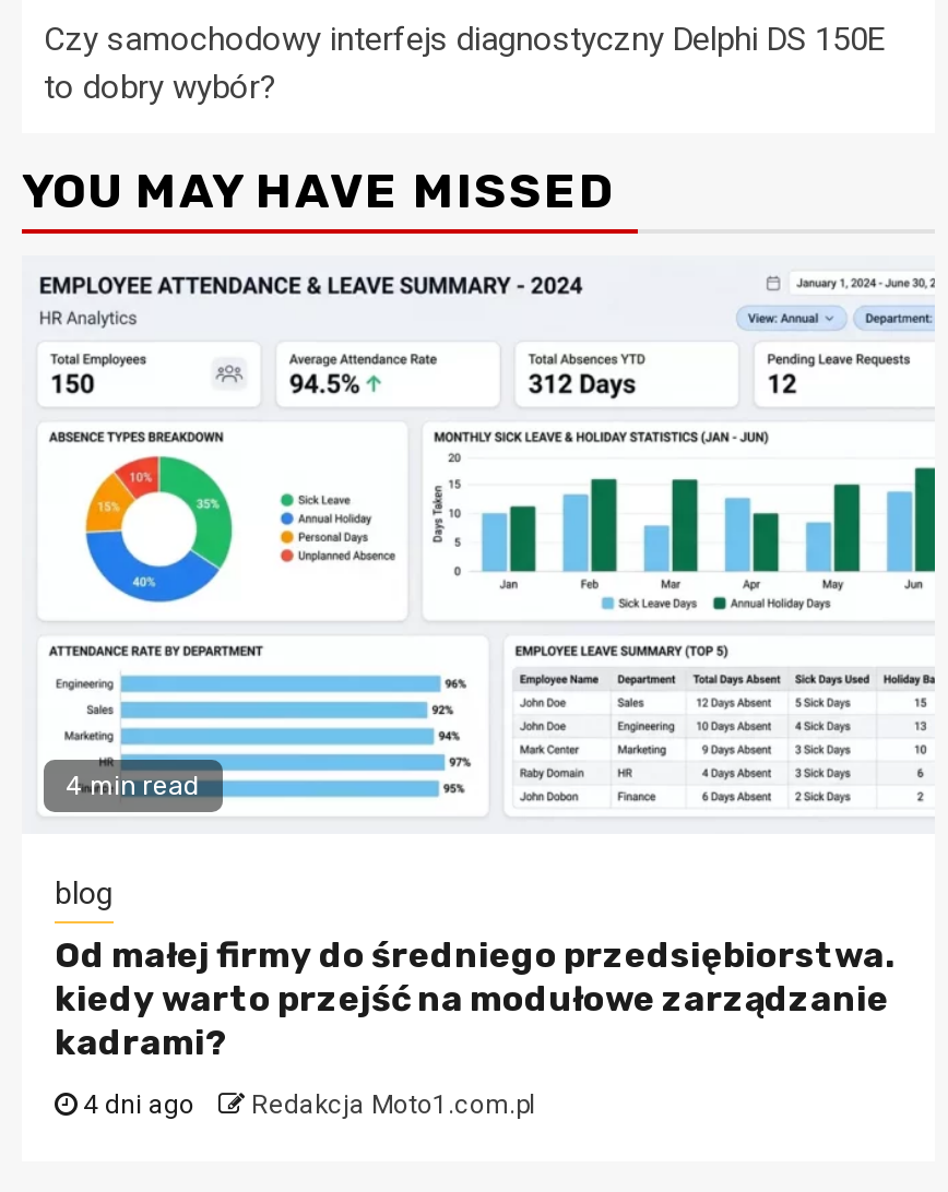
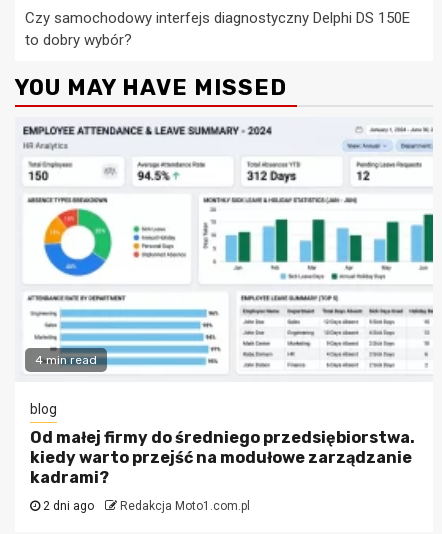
[76,1089,535,1120] 4 dni ago Redakcja Moto1.com.pl -> [40,499,250,513] 2 dni ago Redakcja Moto1.com.pl

